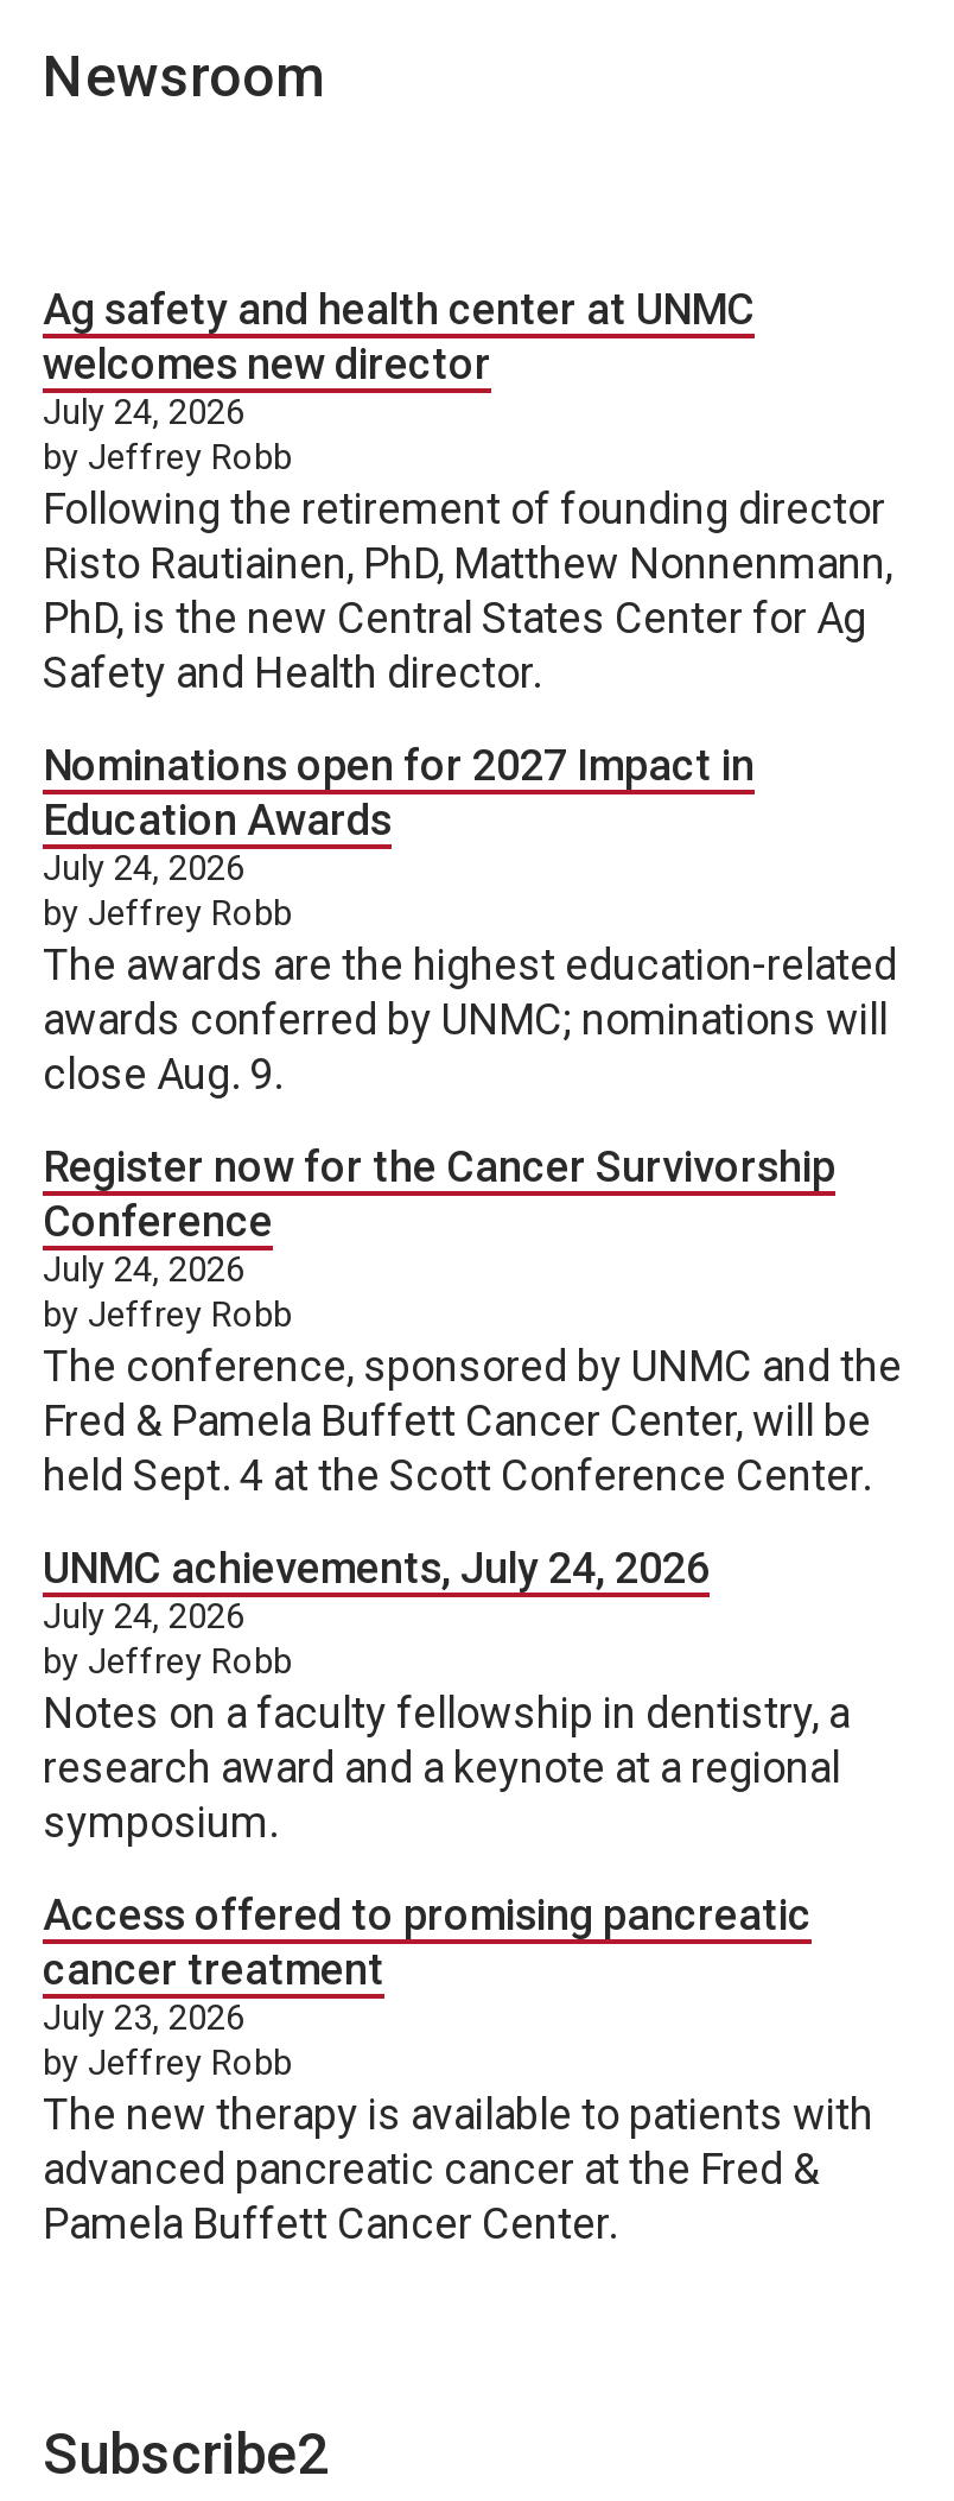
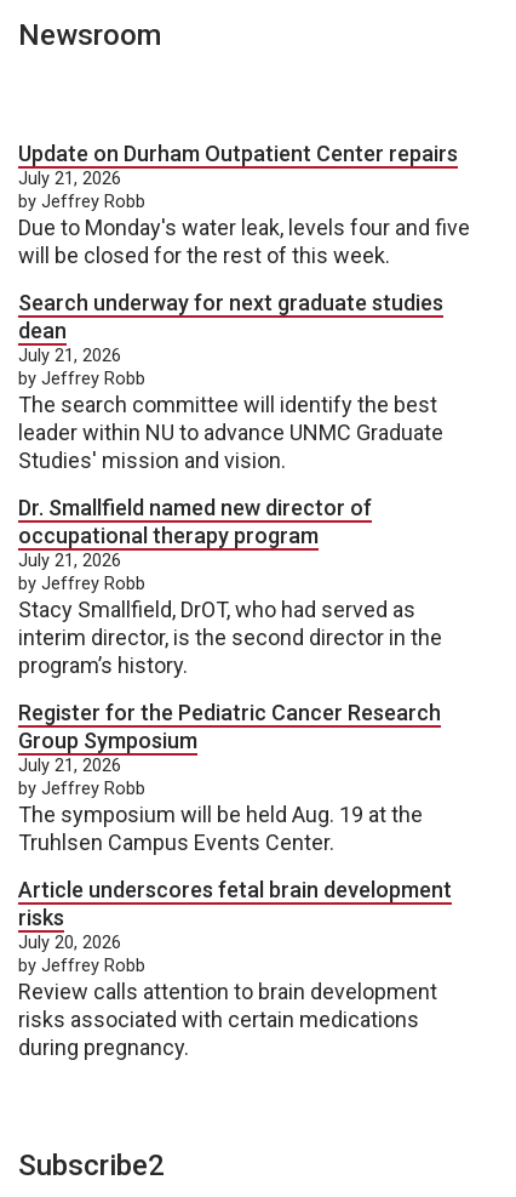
[43,284,755,433] Ag safety and health center at UNMC | welcomes new director | July 24, 2026 -> [18,141,458,189] Update on Durham Outpatient Center repairs | July 21, 2026
[43,483,892,697] Following the retirement of founding director | Risto Rautiainen, PhD, Matthew Nonnenmann, | PhD, is the new Central States Center for Ag | Safety and Health director. -> [18,215,470,268] Due to Monday's water leak, levels four and five | will be closed for the rest of this week.
[43,740,755,889] Nominations open for 2027 Impact in | Education Awards | July 24, 2026 -> [18,290,443,366] Search underway for next graduate studies | dean | July 21, 2026
[43,939,897,1098] The awards are the highest education-related | awards conferred by UNMC; nominations will | close Aug. 9. -> [18,392,443,473] The search committee will identify the best | leader within NU to advance UNMC Graduate | Studies' mission and vision.
[43,1141,835,1291] Register now for the Cancer Survivorship | Conference | July 24, 2026 -> [18,495,372,571] Dr. Smallfield named new director of | occupational therapy program | July 21, 2026
[43,1341,902,1500] The conference, sponsored by UNMC and the | Fred & Pamela Buffett Cancer Center, will be | held Sept. 4 at the Scott Conference Center. -> [18,597,442,678] Stacy Smallfield, DrOT, who had served as | interim director, is the second director in the | program’s history.
[43,1543,710,1638] UNMC achievements, July 24, 2026 | July 24, 2026 -> [18,700,441,776] Register for the Pediatric Cancer Research | Group Symposium | July 21, 2026
[43,1688,850,1847] Notes on a faculty fellowship in dentistry, a | research award and a keynote at a regional | symposium. -> [18,802,423,855] The symposium will be held Aug. 19 at the | Truhlsen Campus Events Center.
[43,1889,812,2039] Access offered to promising pancreatic | cancer treatment | July 23, 2026 -> [18,877,452,953] Article underscores fetal brain development | risks | July 20, 2026
[43,2089,873,2248] The new therapy is available to patients with | advanced pancreatic cancer at the Fred & | Pamela Buffett Cancer Center. -> [18,979,437,1060] Review calls attention to brain development | risks associated with certain medications | during pregnancy.

